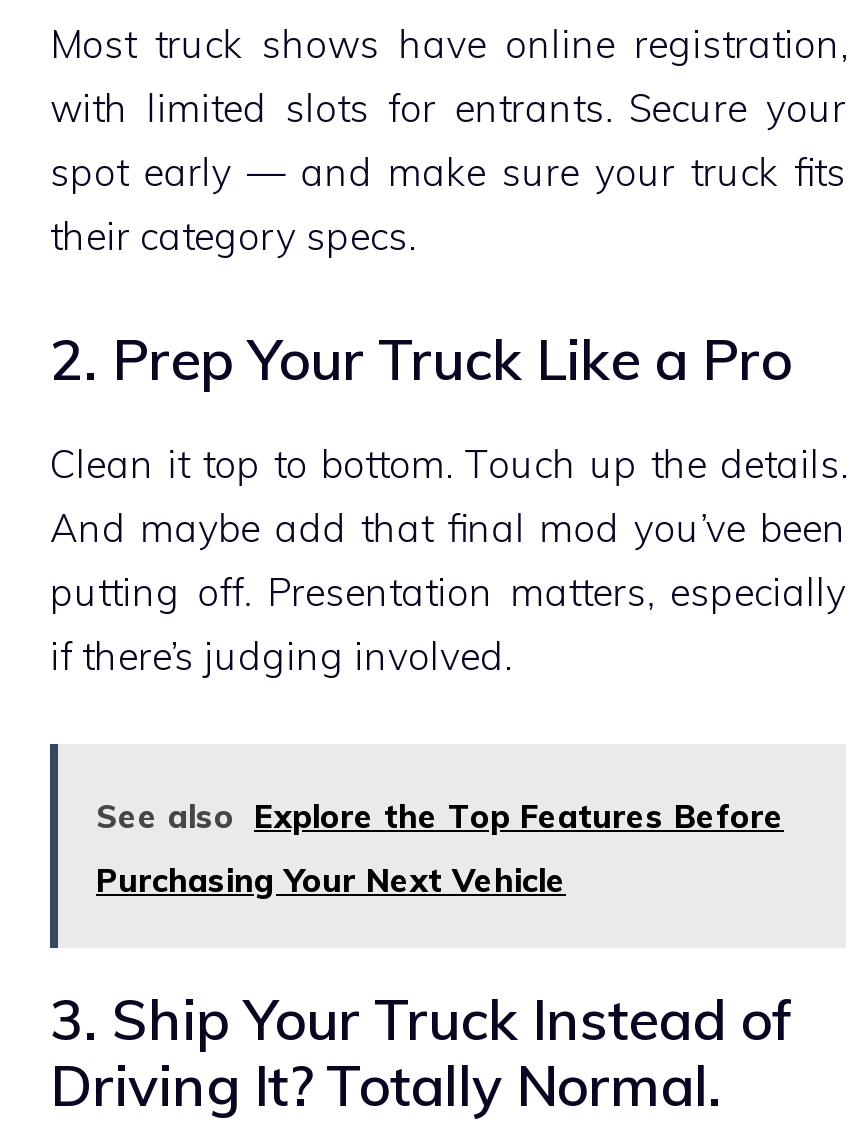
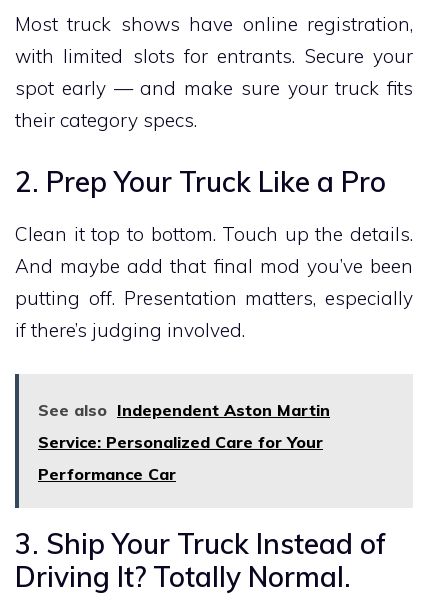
[96,796,784,900] See also Explore the Top Features Before | Purchasing Your Next Vehicle -> [38,400,330,484] See also Independent Aston Martin | Service: Personalized Care for Your | Performance Car

